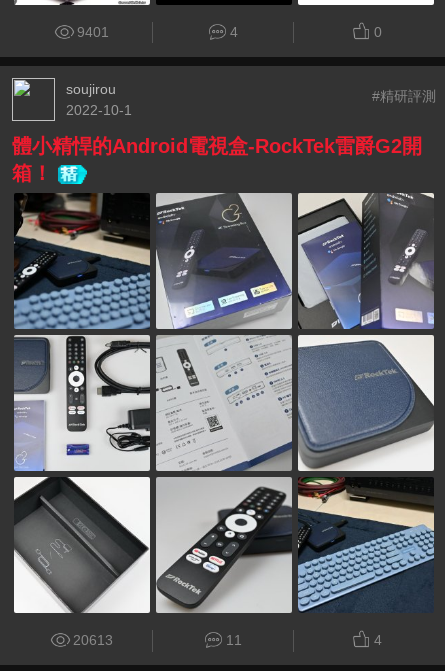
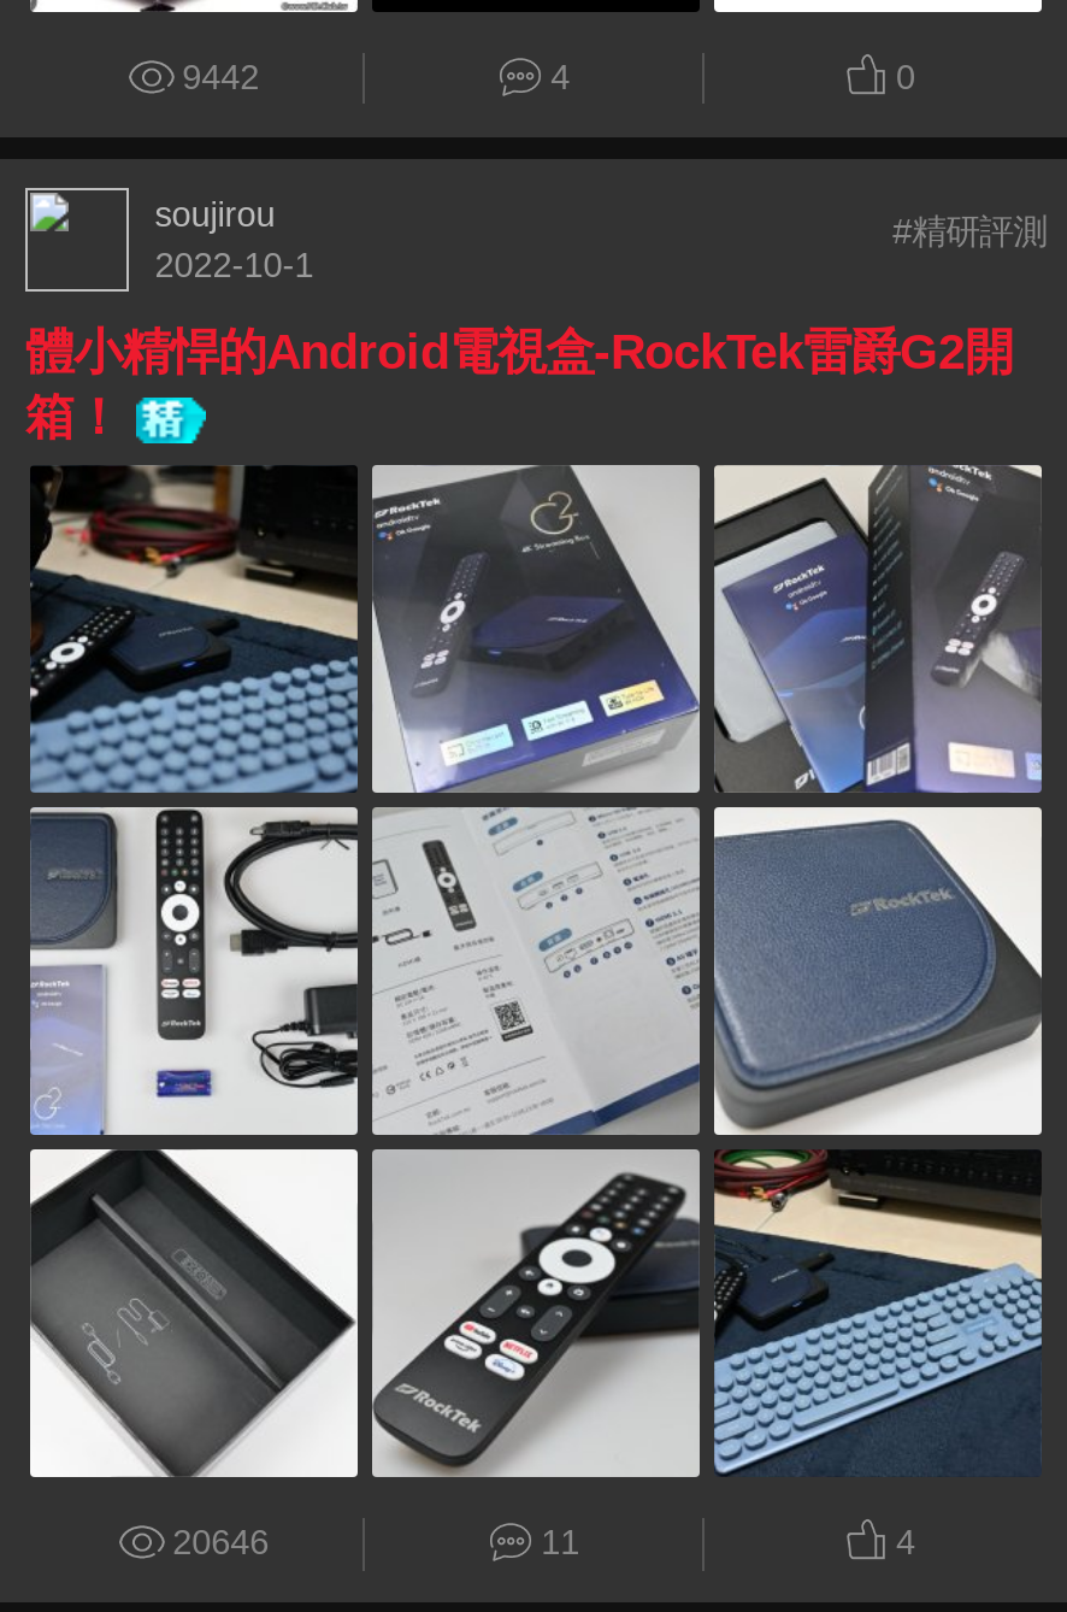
[77,24,109,40] 9401 -> [182,58,259,96] 9442
[73,632,113,648] 20613 -> [173,1523,269,1562] 20646

